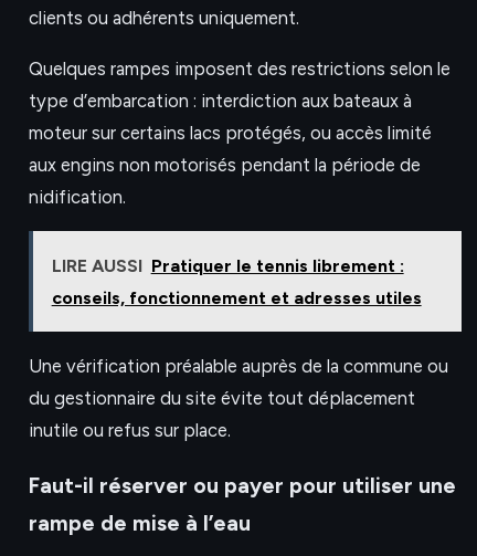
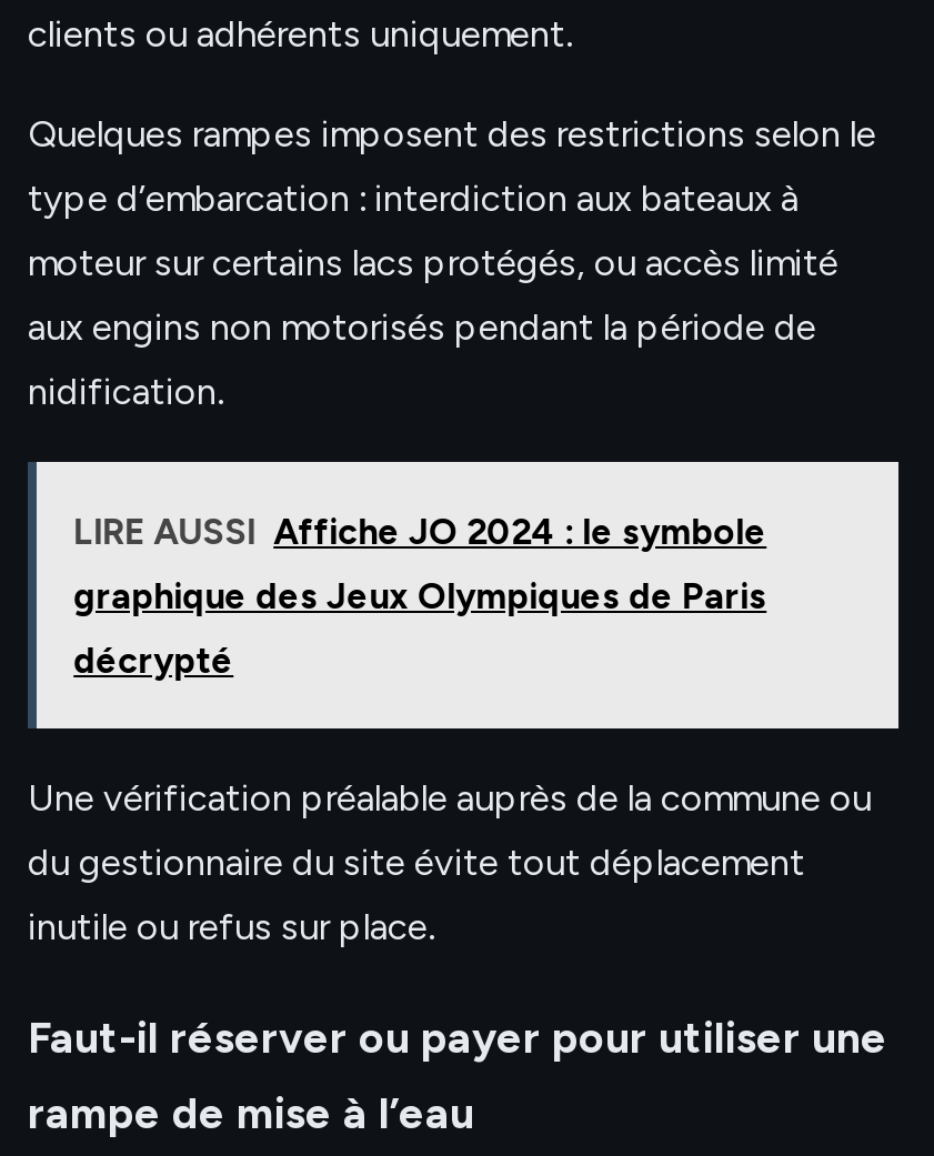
[51,255,421,308] LIRE AUSSI Pratiquer le tennis librement : | conseils, fonctionnement et adresses utiles -> [74,510,767,681] LIRE AUSSI Affiche JO 2024 : le symbole | graphique des Jeux Olympiques de Paris | décrypté

